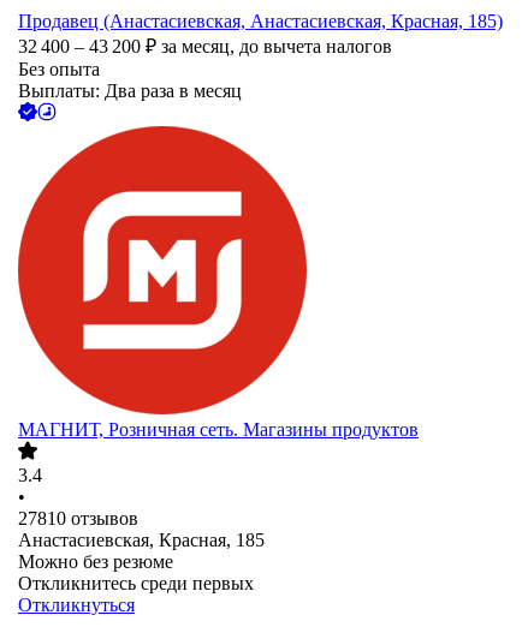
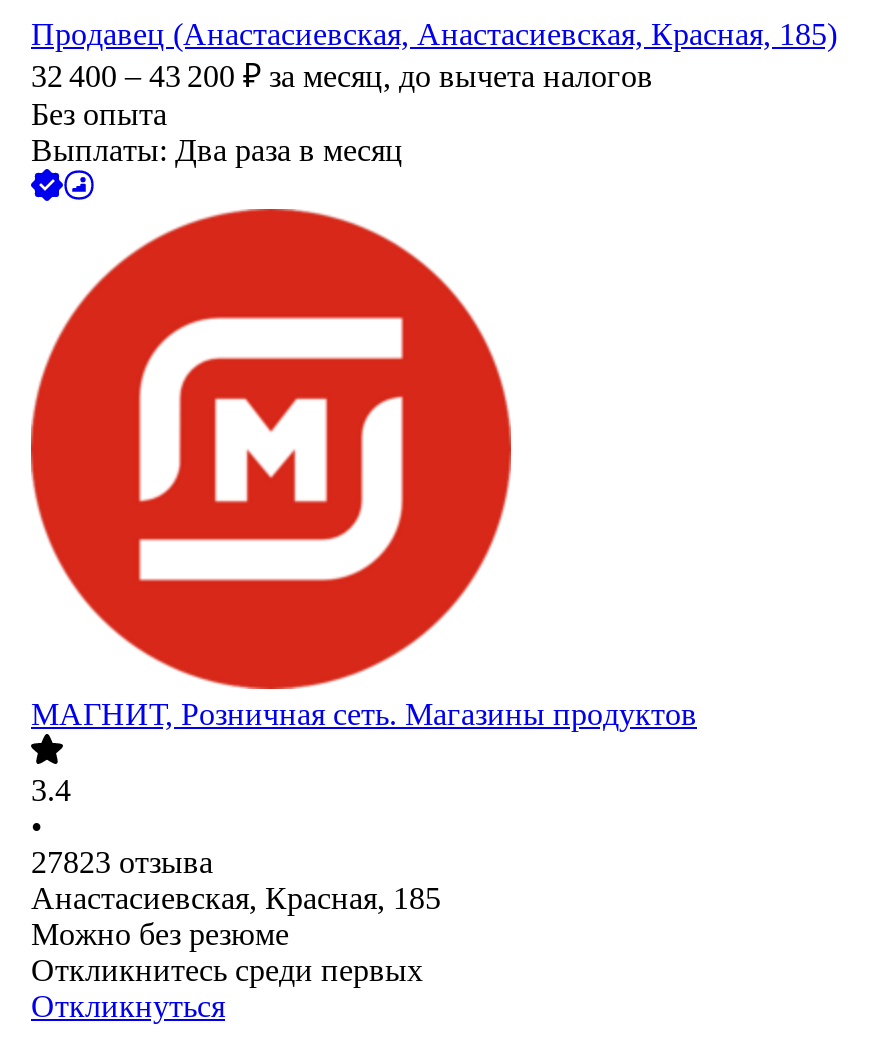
[18,509,138,529] 27810 отзывов -> [31,846,213,880] 27823 отзыва

